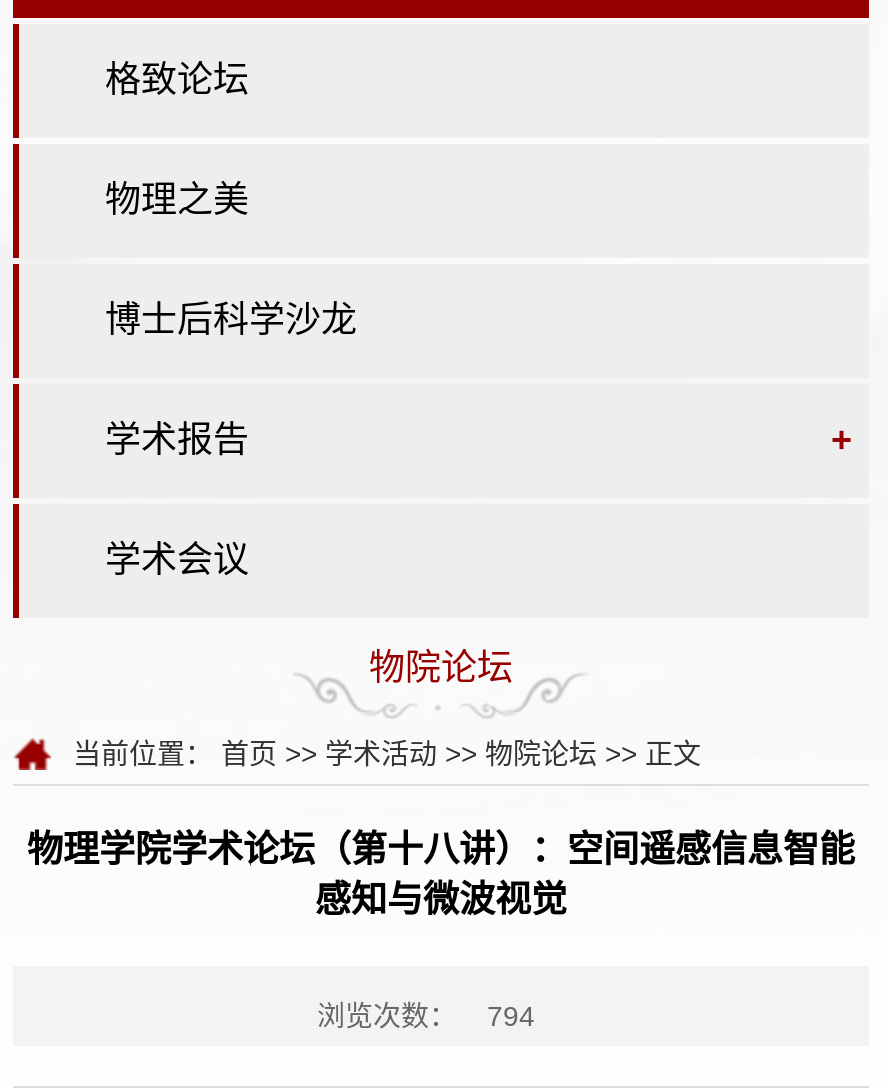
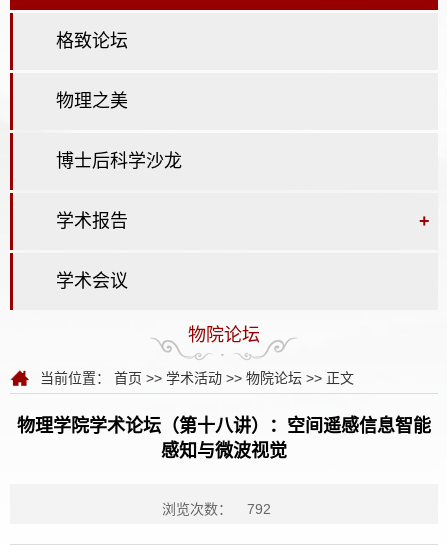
[317,999,535,1031] 浏览次数： 794 -> [162,501,271,517] 浏览次数： 792

